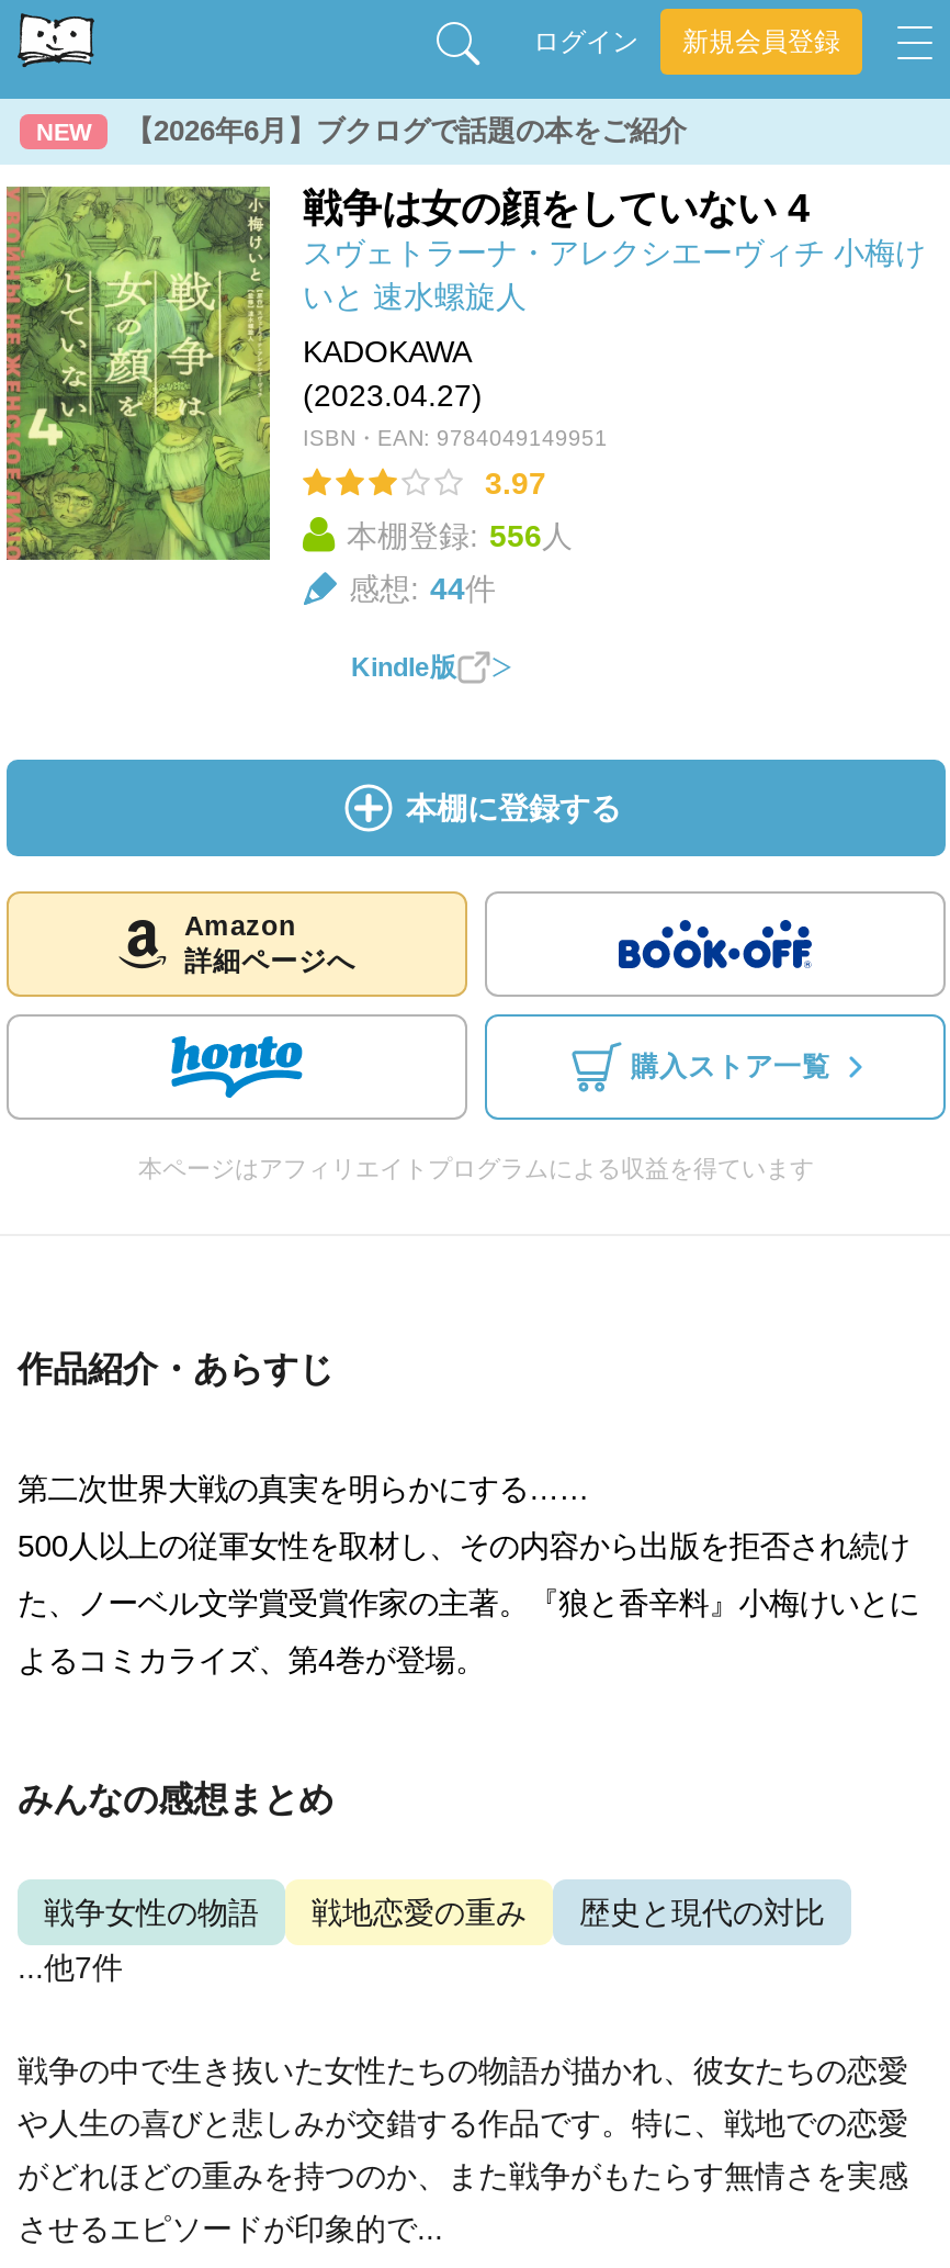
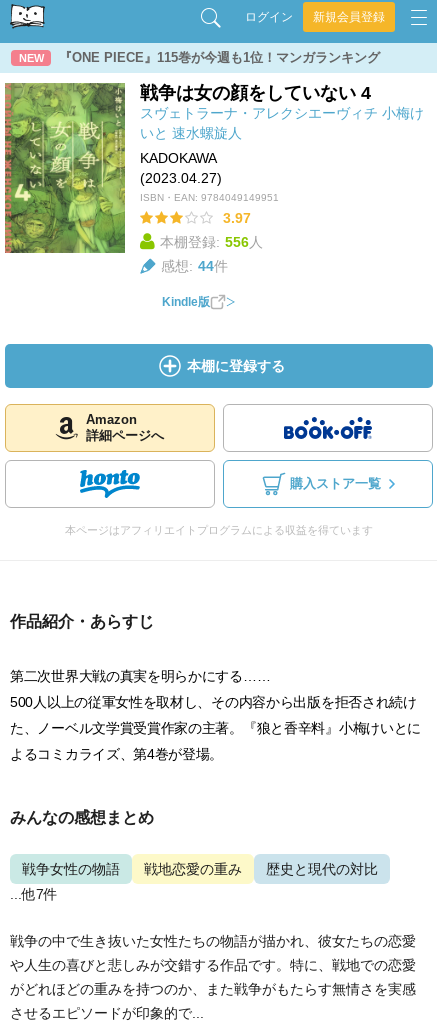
[125,114,687,147] 【2026年6月】ブクログで話題の本をご紹介 -> [59,50,380,65] 『ONE PIECE』115巻が今週も1位！マンガランキング

